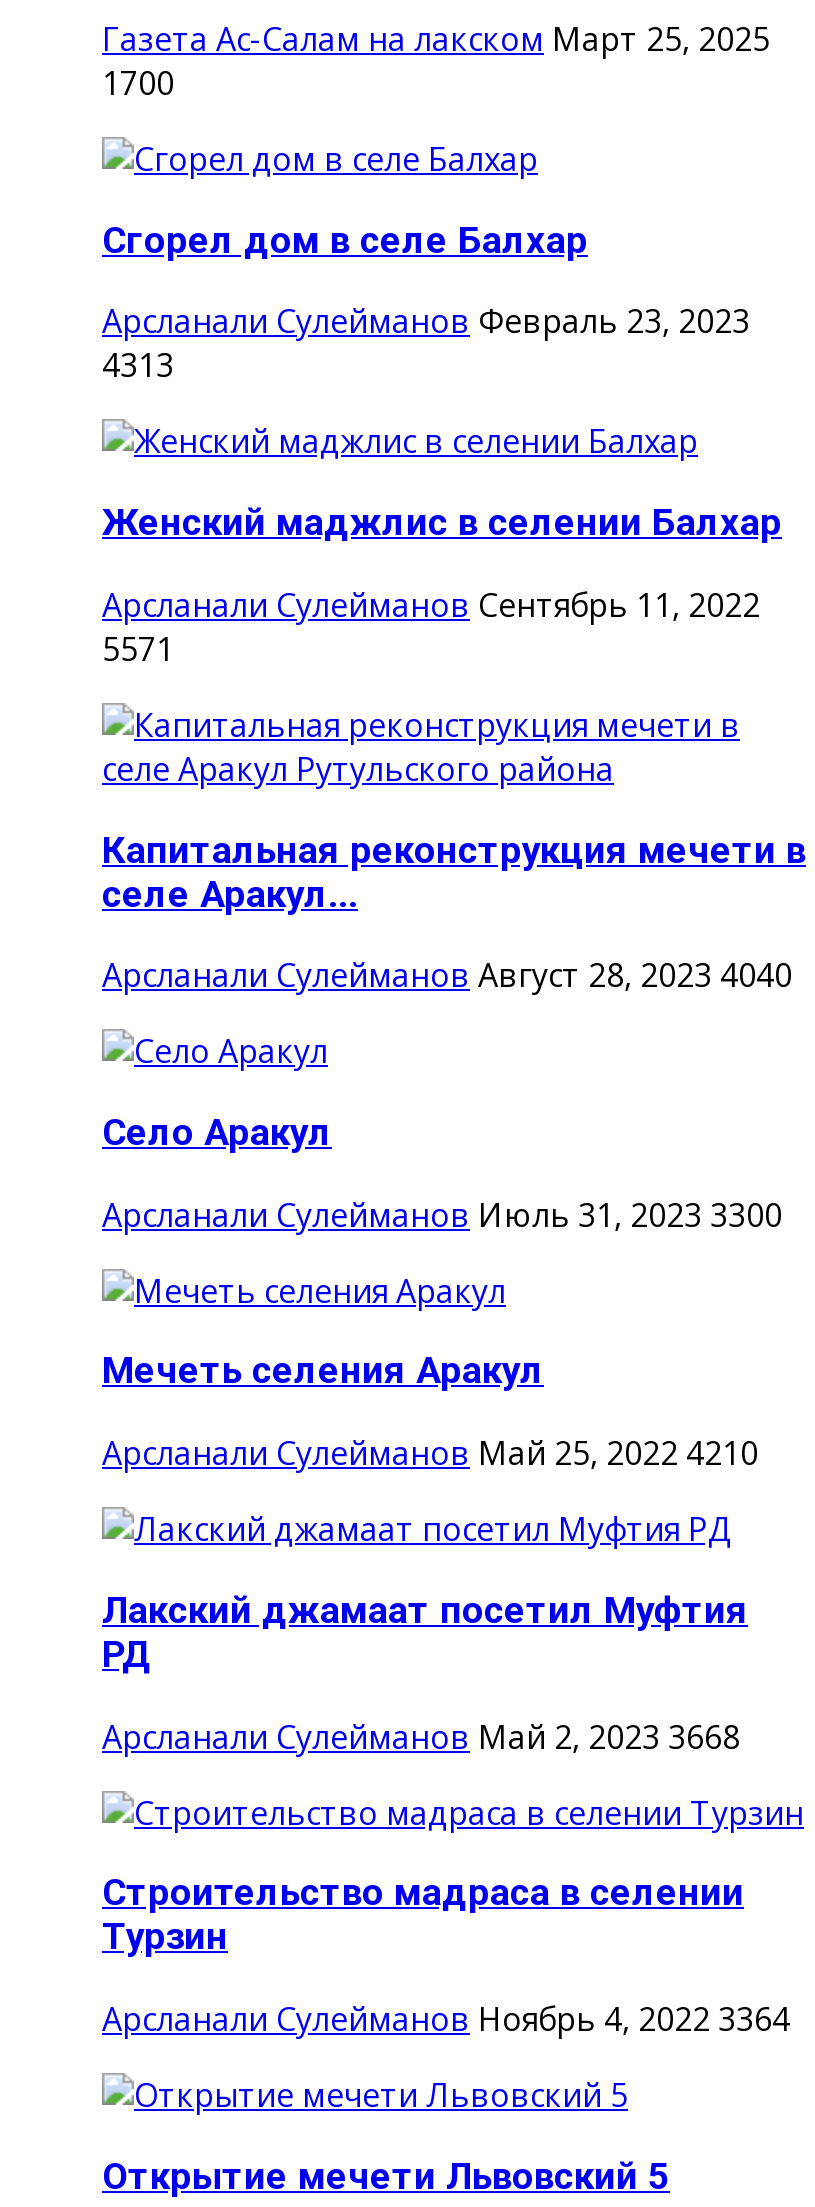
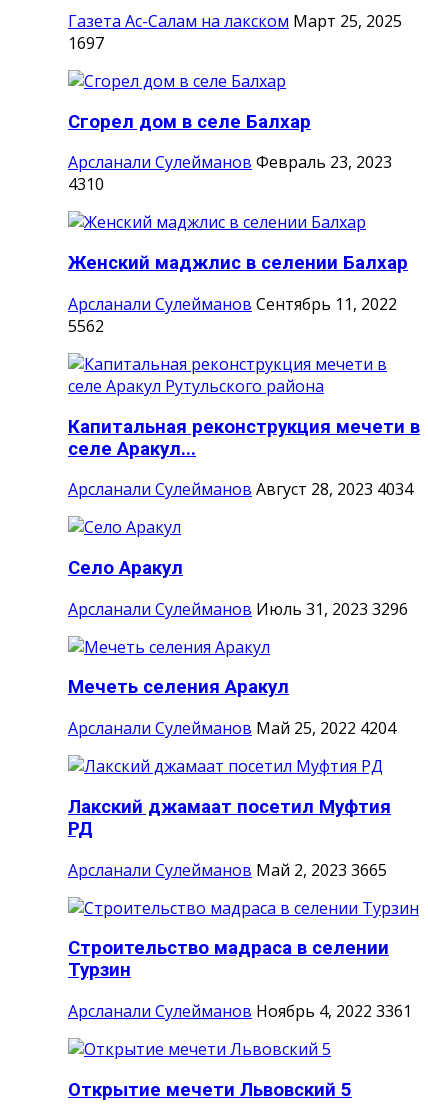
[102,61,174,105] 1700 -> [68,32,104,54] 1697
[102,344,174,388] 4313 -> [68,173,104,195] 4310
[102,627,174,671] 5571 -> [68,315,104,337] 5562
[102,954,792,998] Арсланали Сулейманов Август 28, 2023 4040 -> [68,478,413,500] Арсланали Сулейманов Август 28, 2023 4034
[102,1193,782,1237] Арсланали Сулейманов Июль 31, 2023 3300 -> [68,598,408,620] Арсланали Сулейманов Июль 31, 2023 3296
[102,1431,758,1475] Арсланали Сулейманов Май 25, 2022 4210 -> [68,717,396,739] Арсланали Сулейманов Май 25, 2022 4204
[102,1714,740,1758] Арсланали Сулейманов Май 2, 2023 3668 -> [68,859,387,881] Арсланали Сулейманов Май 2, 2023 3665
[102,1997,790,2041] Арсланали Сулейманов Ноябрь 4, 2022 3364 -> [68,1000,412,1022] Арсланали Сулейманов Ноябрь 4, 2022 3361

